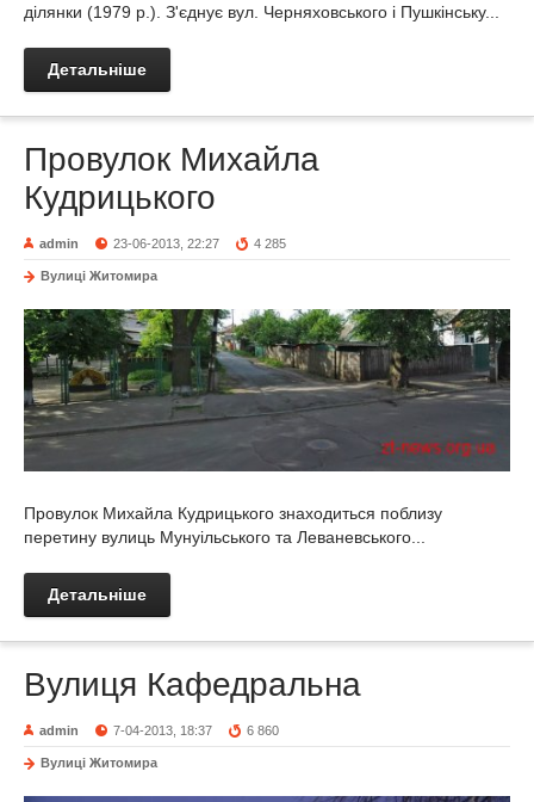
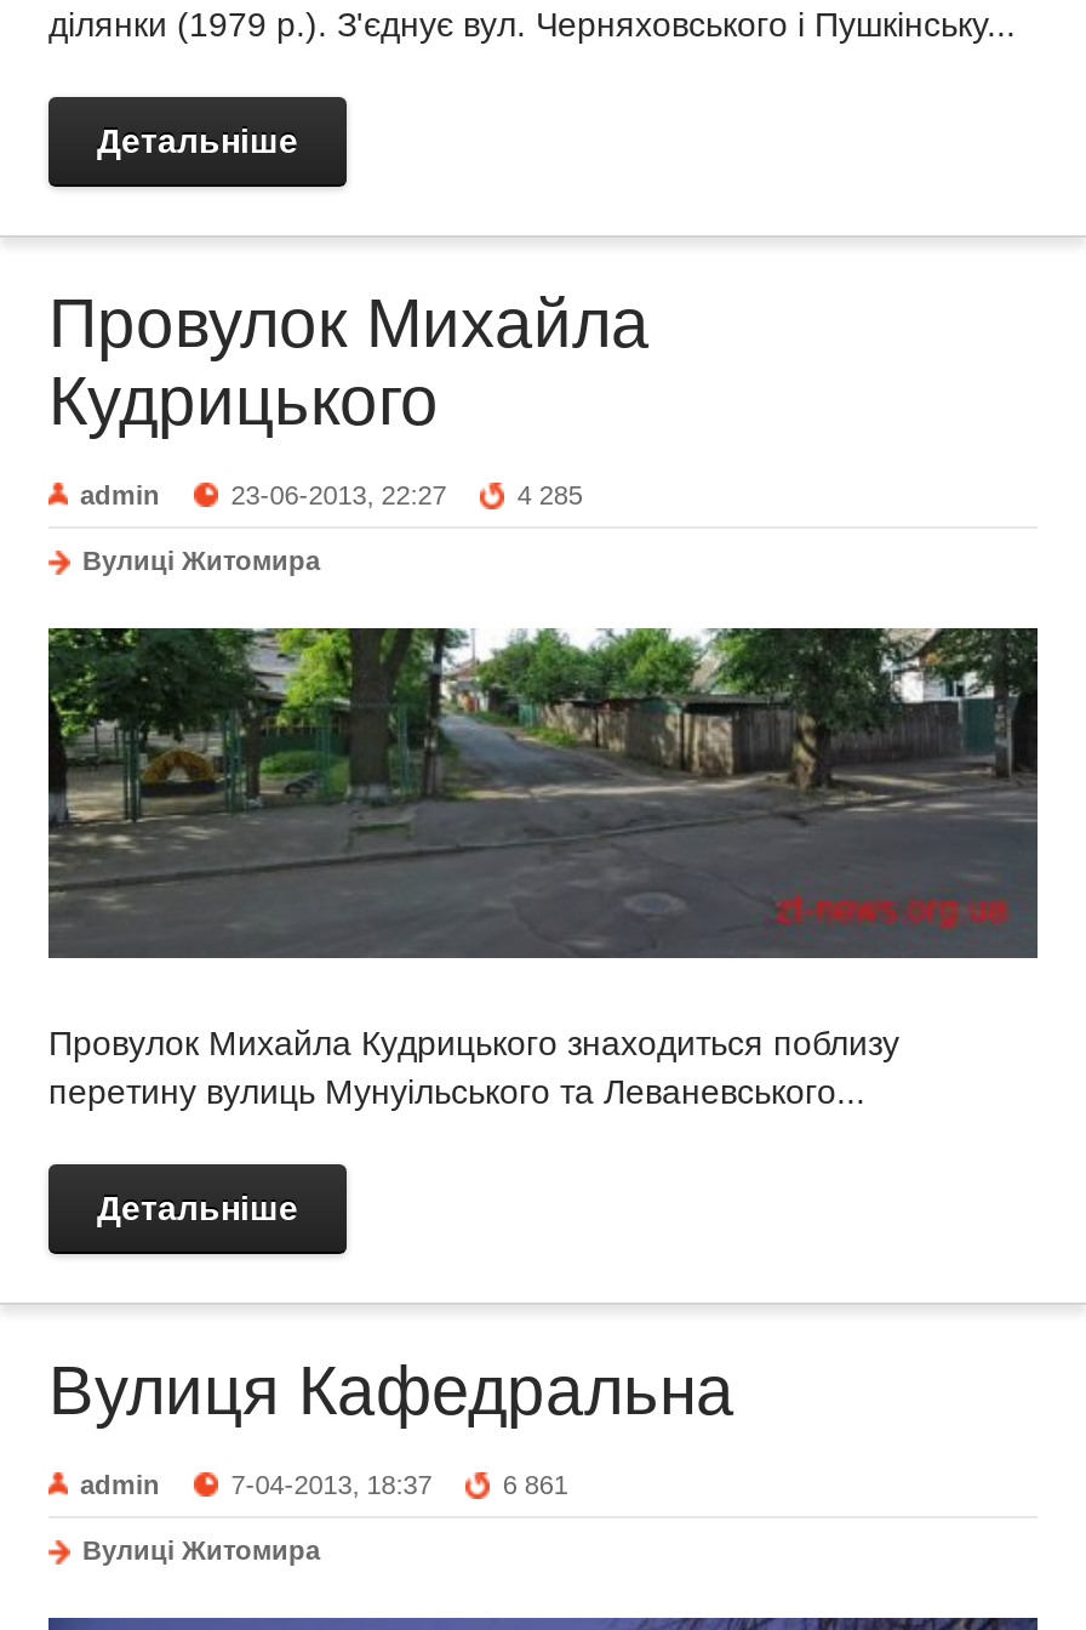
[247,724,279,738] 6 860 -> [503,1471,568,1500] 6 861

